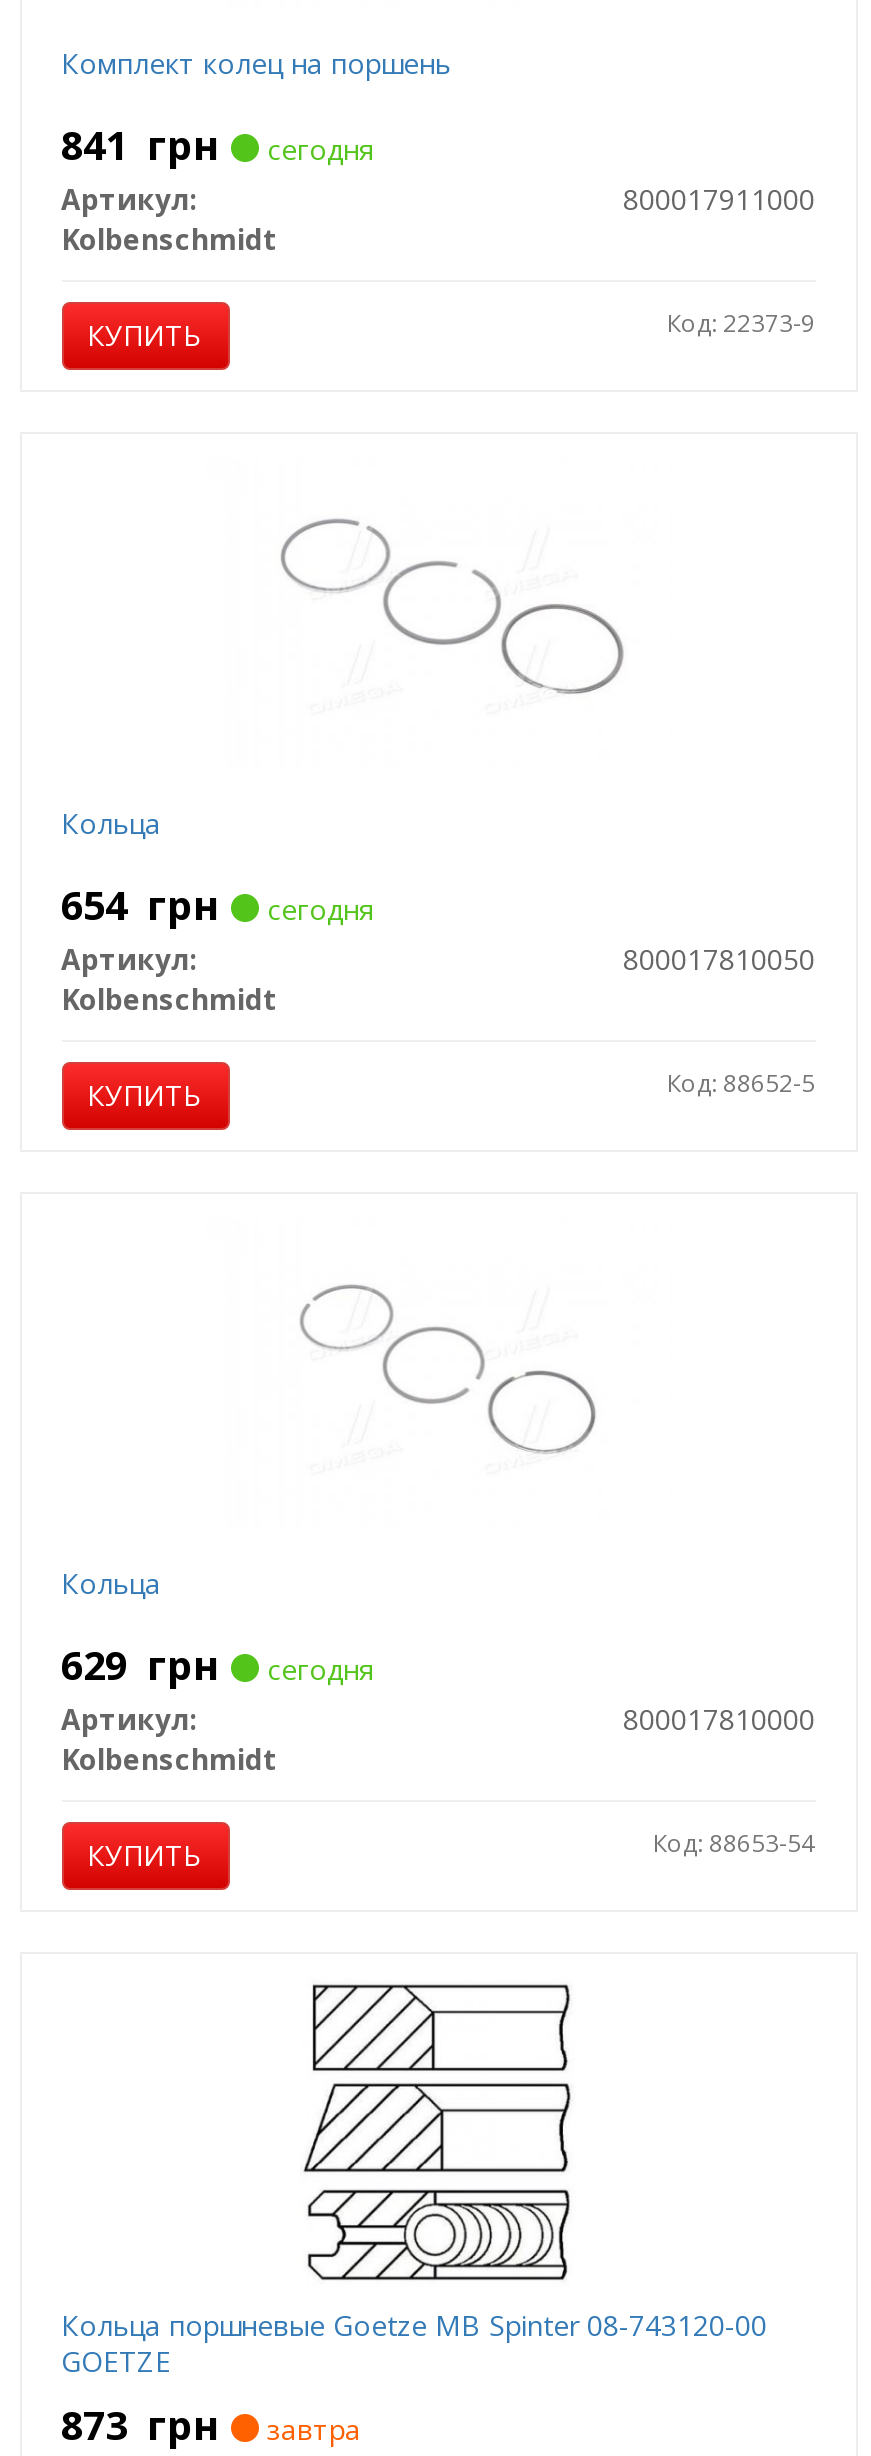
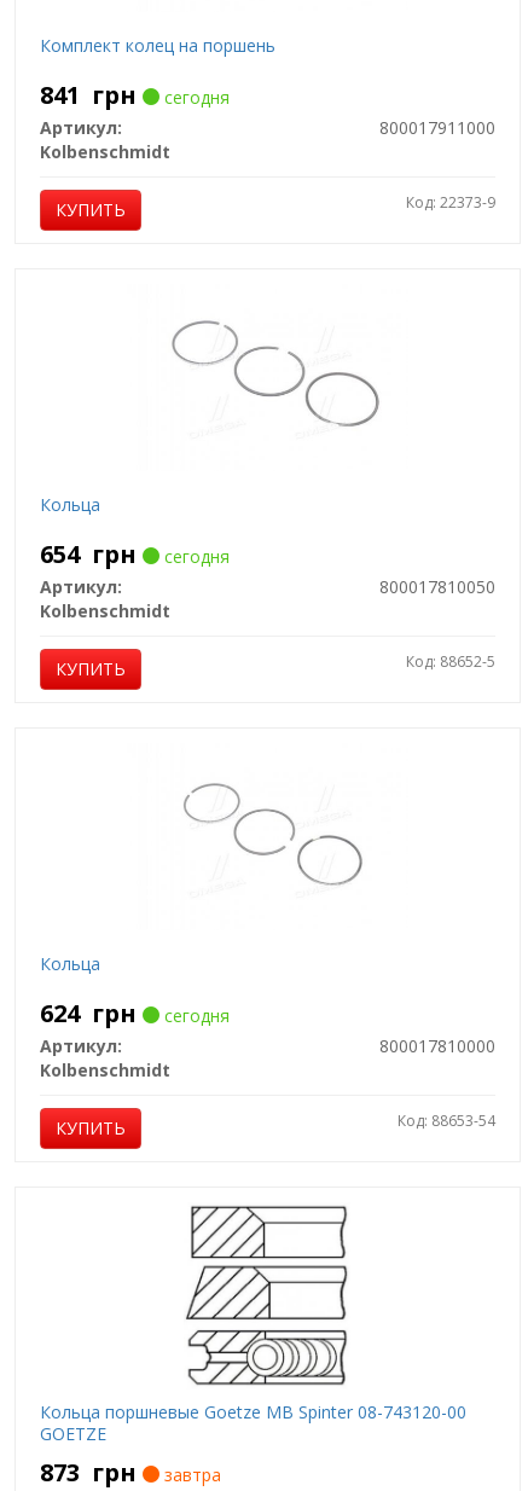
[61,1638,375,1692] 629 грн сегодня -> [39,997,229,1029] 624 грн сегодня

